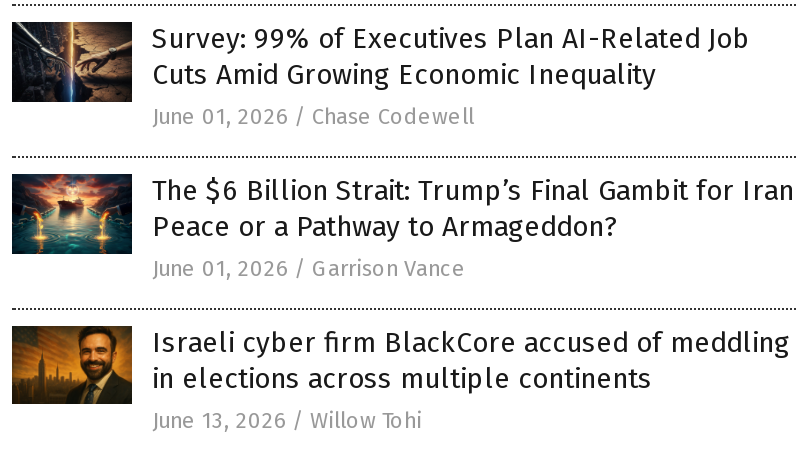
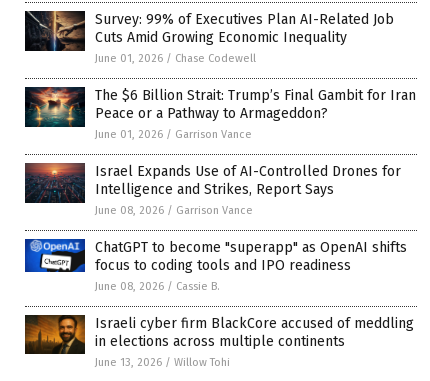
none -> [24,238,81,273] [image]
none -> [25,162,407,292] [image] | Israel Expands Use of AI-Controlled Drones for | Intelligence and Strikes, Report Says | June 08, 2026 / Garrison Vance | ChatGPT to become "superapp" as OpenAI shifts | focus to coding tools and IPO readiness | June 08, 2026 / Cassie B.

